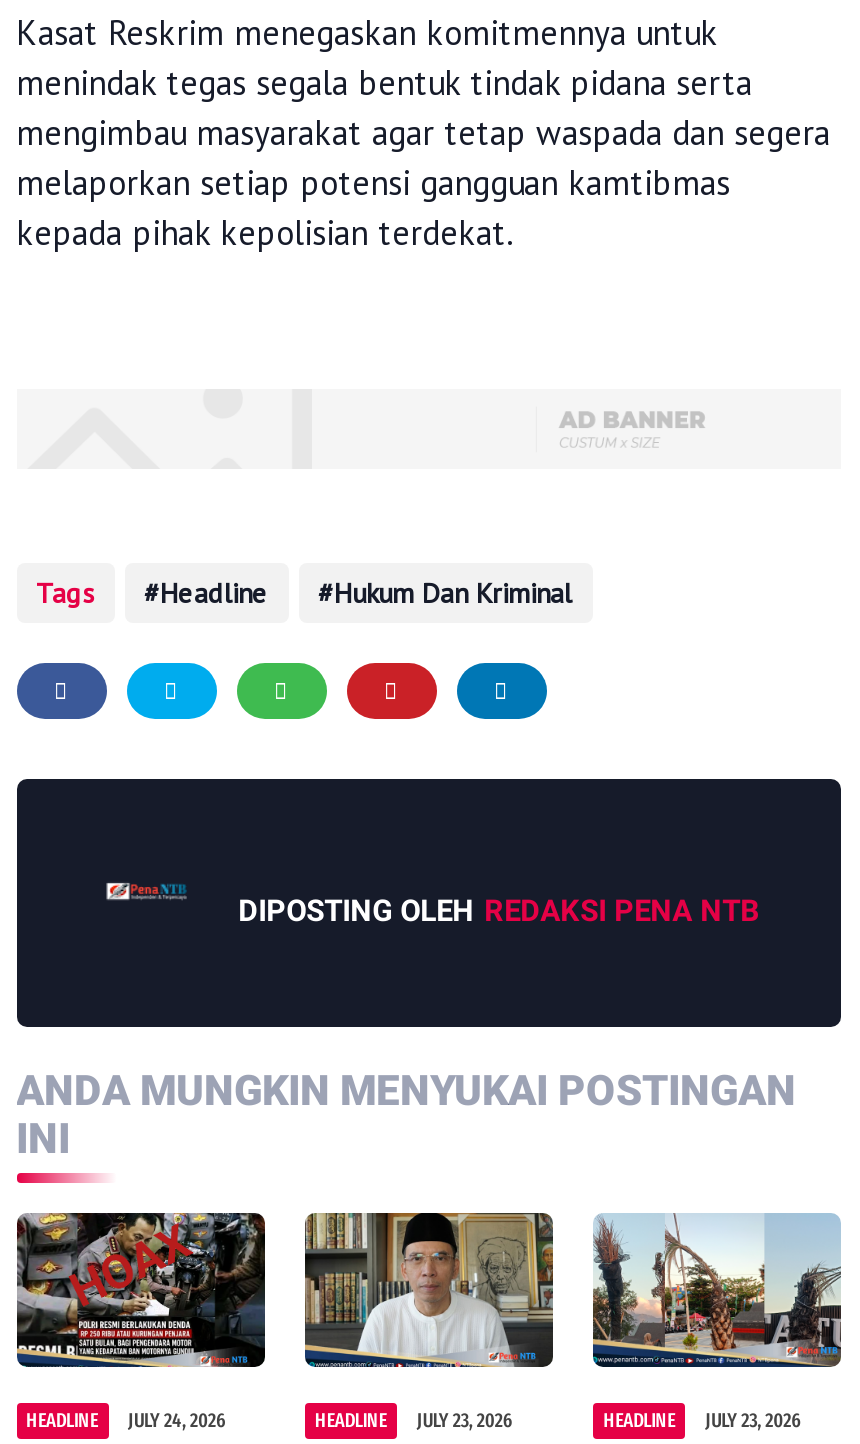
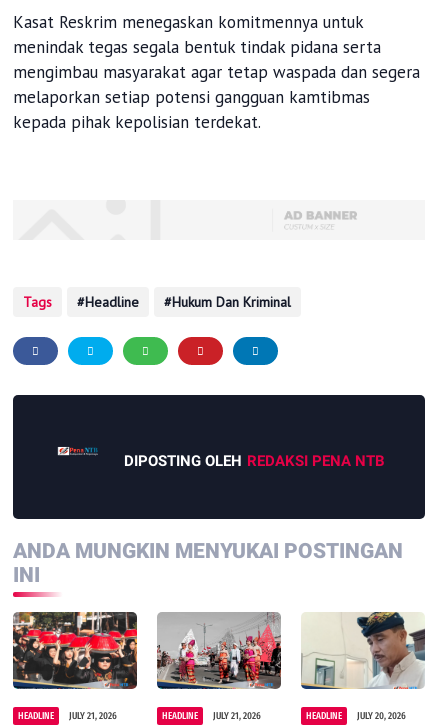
[17,1211,267,1434] [image] | HEADLINE JULY 24, 2026 -> [13,611,138,722] [image] | HEADLINE JULY 21, 2026
[305,1213,553,1434] [image] | HEADLINE JULY 23, 2026 -> [157,612,282,722] [image] | HEADLINE JULY 21, 2026
[591,1213,843,1434] [image] | HEADLINE JULY 23, 2026 -> [301,611,426,722] [image] | HEADLINE JULY 20, 2026

